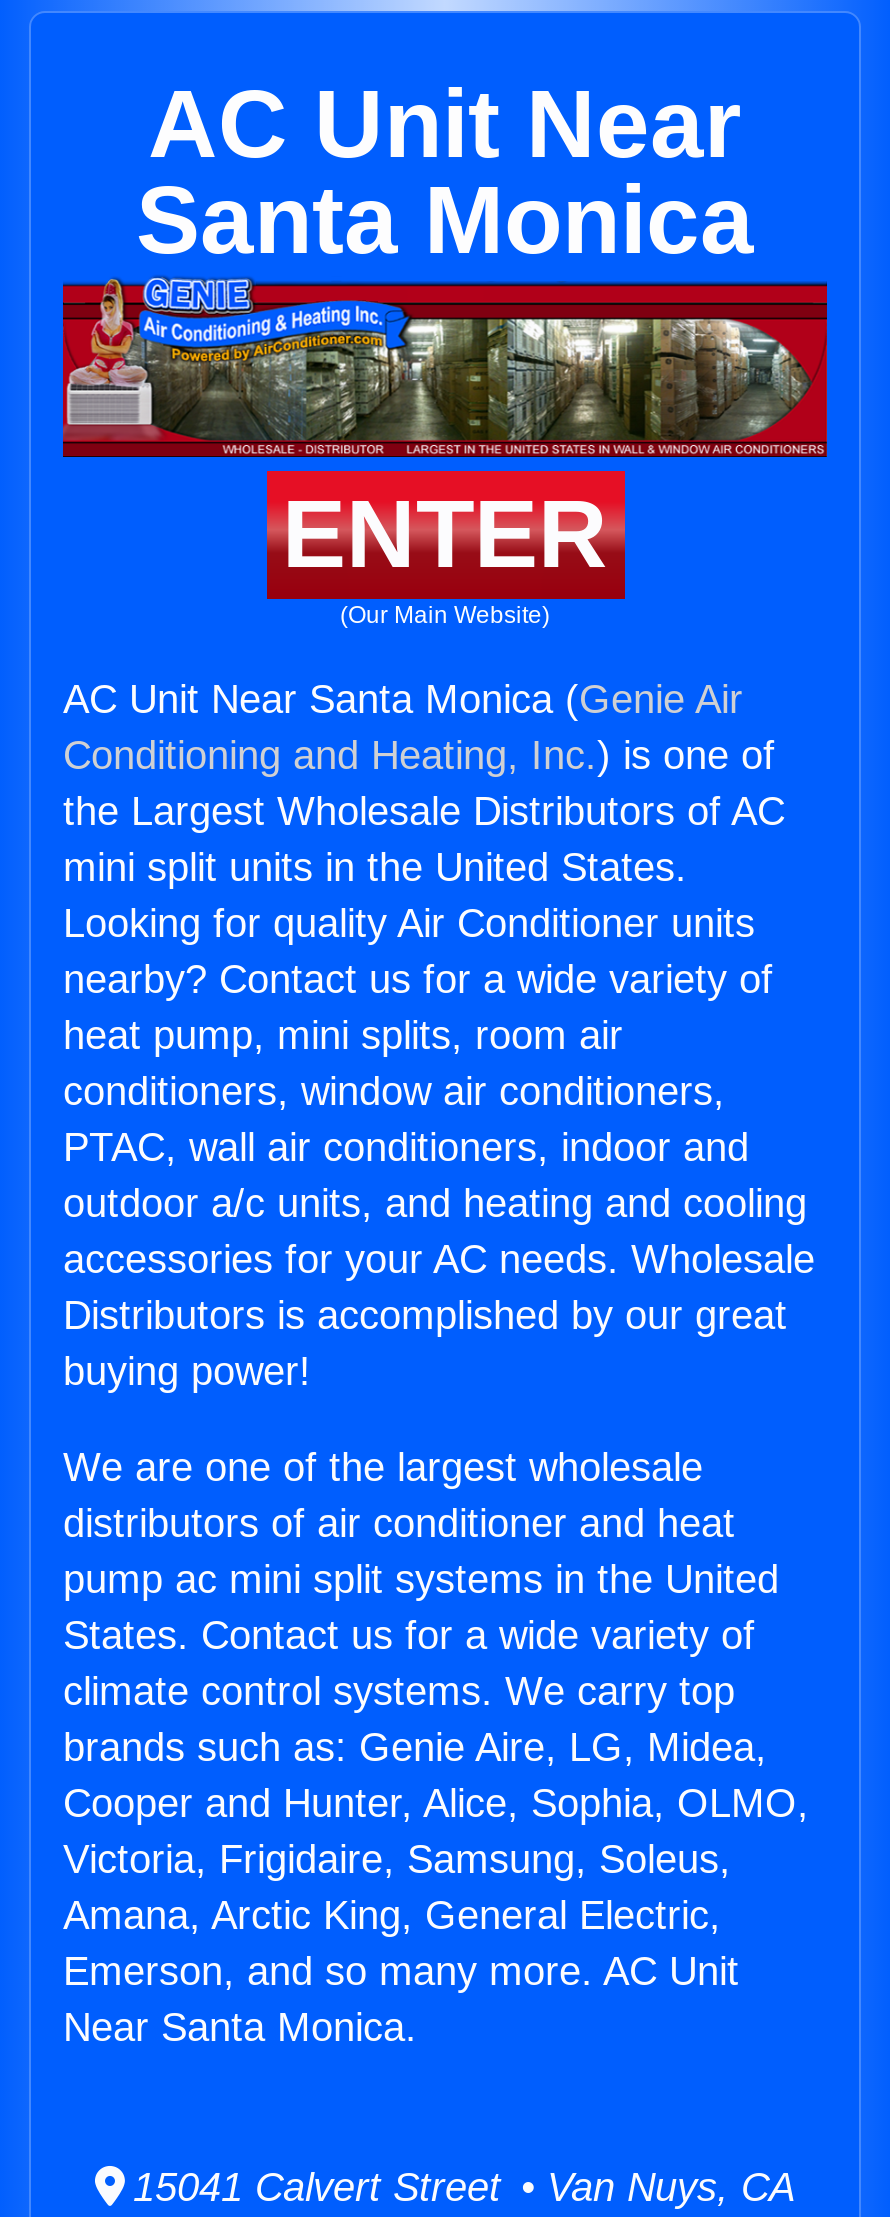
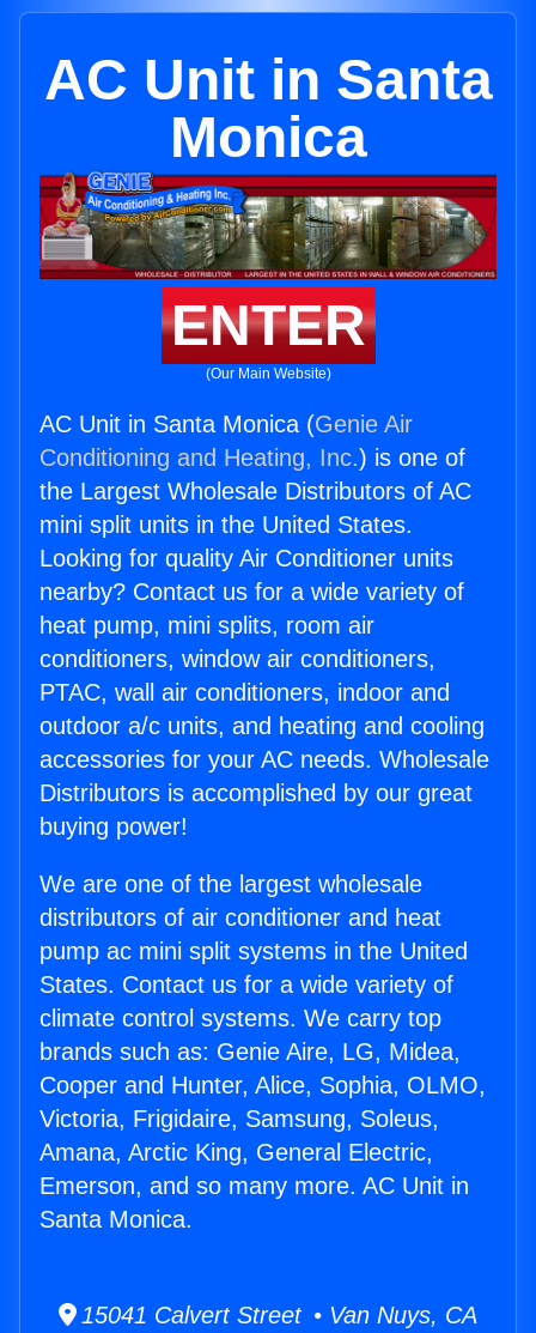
[136,71,754,273] AC Unit Near | Santa Monica -> [44,48,492,169] AC Unit in Santa | Monica
[63,677,743,721] AC Unit Near Santa Monica (Genie Air -> [39,411,413,437] AC Unit in Santa Monica (Genie Air
[63,1949,739,2049] Emerson, and so many more. AC Unit | Near Santa Monica. -> [39,1173,469,1233] Emerson, and so many more. AC Unit in | Santa Monica.

